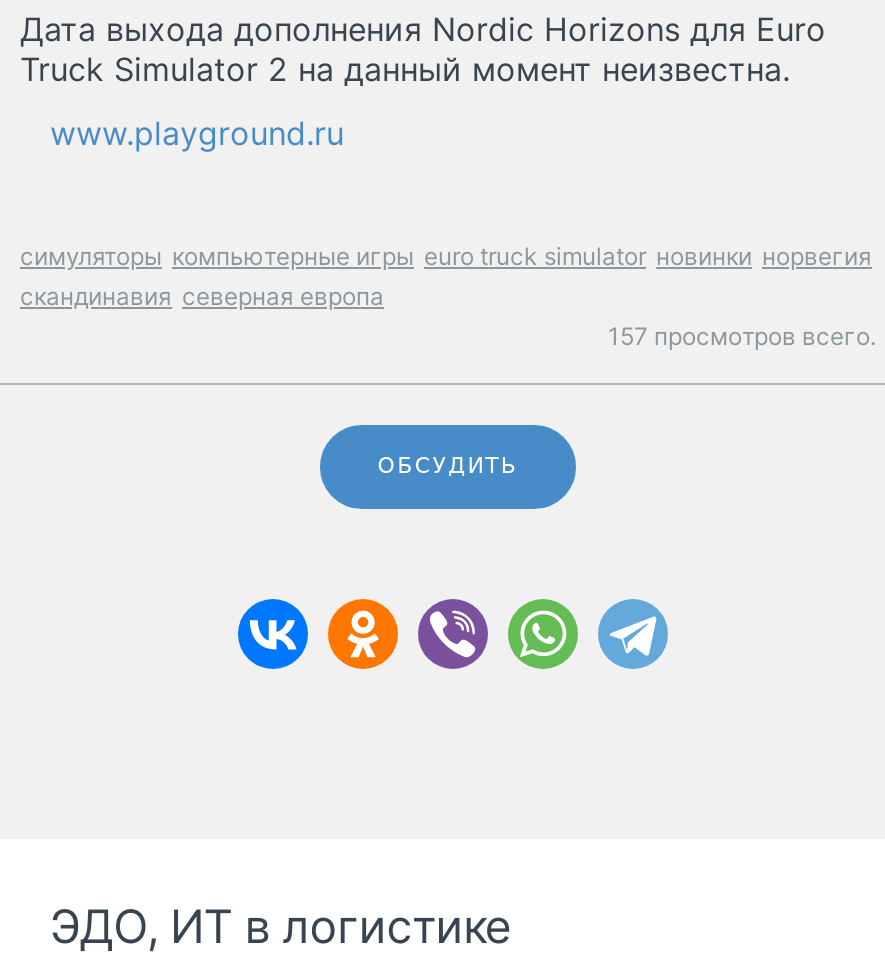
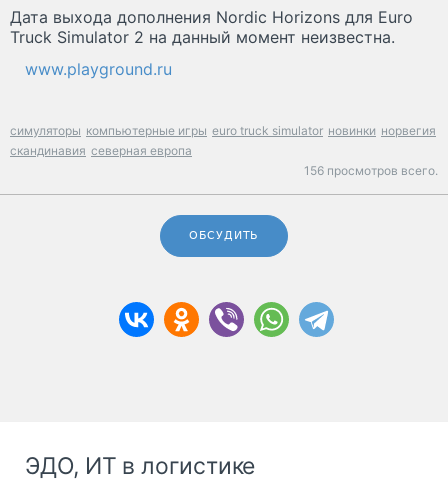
[608,321,876,351] 157 просмотров всего. -> [304,163,438,178] 156 просмотров всего.

